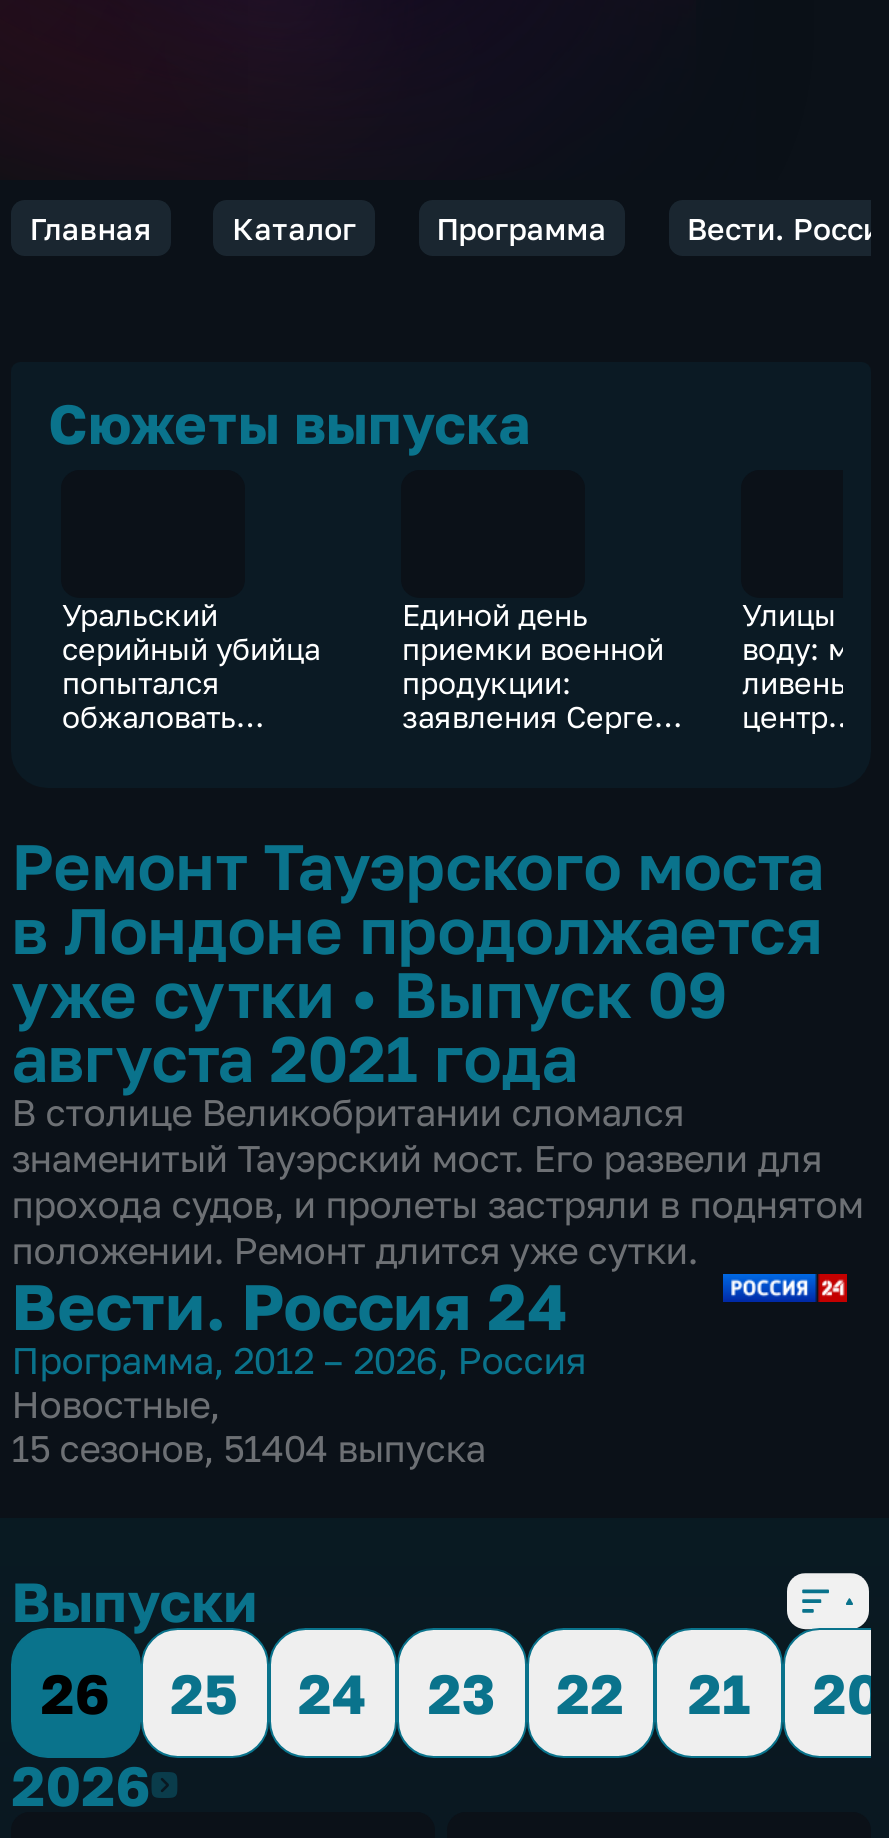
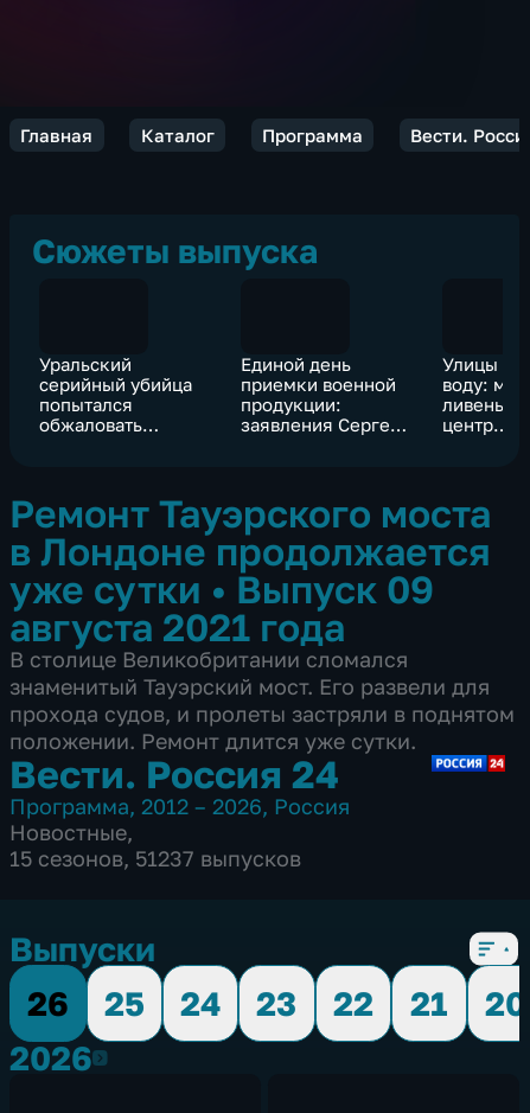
[11,1426,485,1470] 15 сезонов, 51404 выпуска -> [10,845,301,871] 15 сезонов, 51237 выпусков

